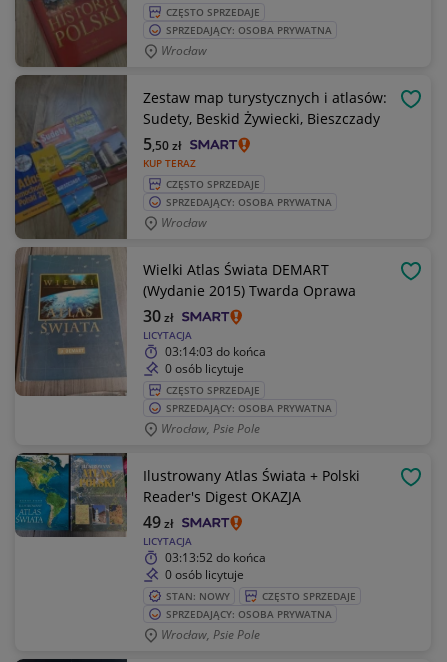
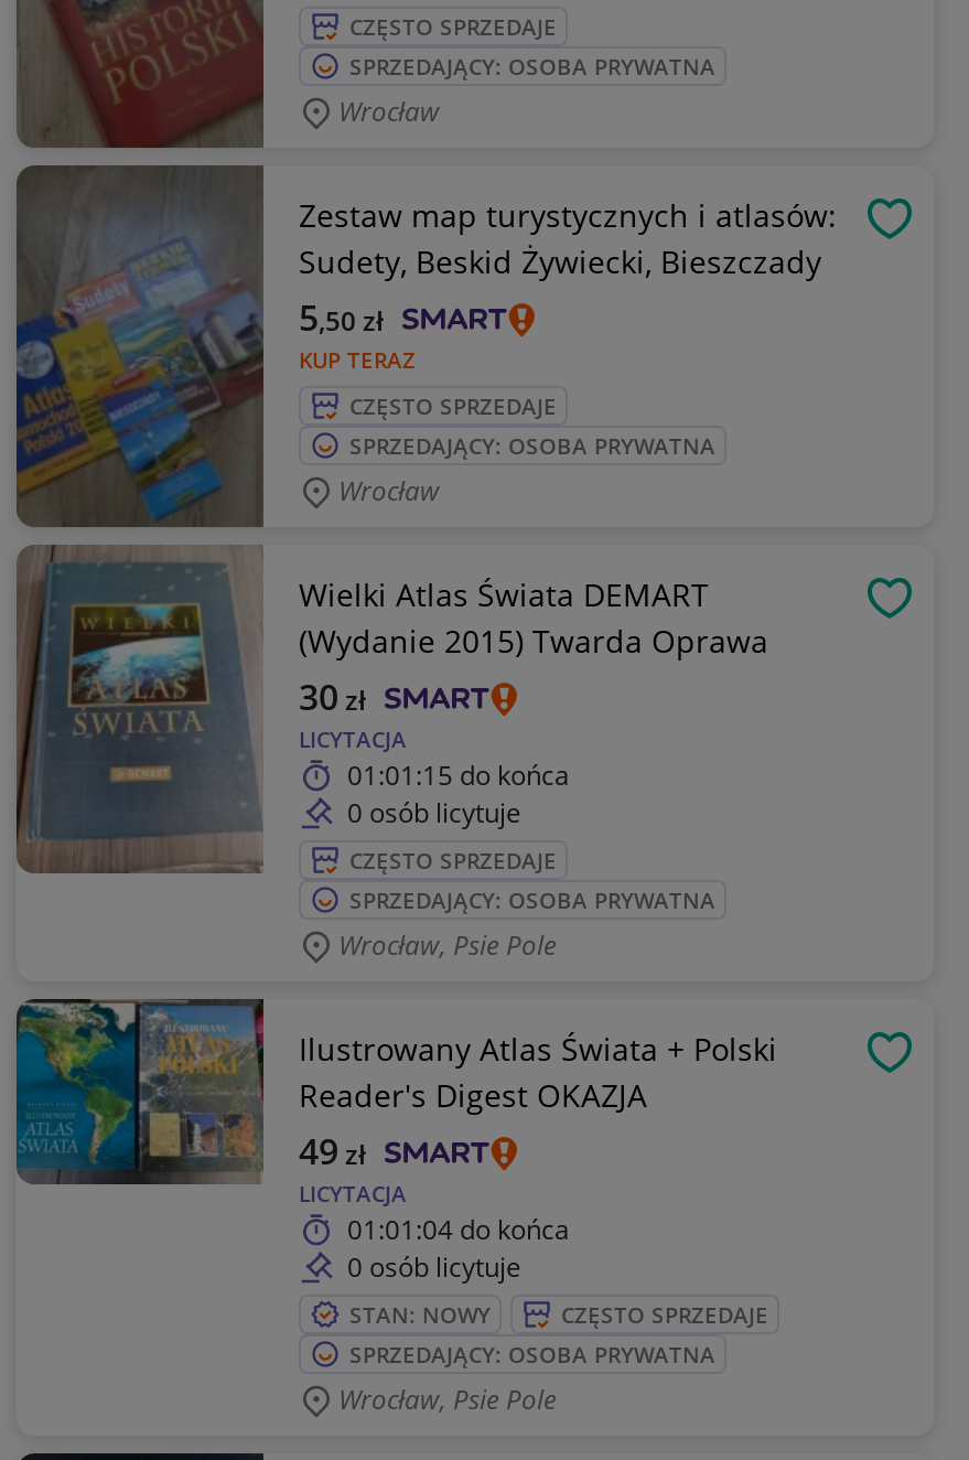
[165,343,266,360] 03:14:03 do końca -> [347,756,570,794] 01:01:15 do końca
[165,549,266,566] 03:13:52 do końca -> [347,1211,570,1248] 01:01:04 do końca

